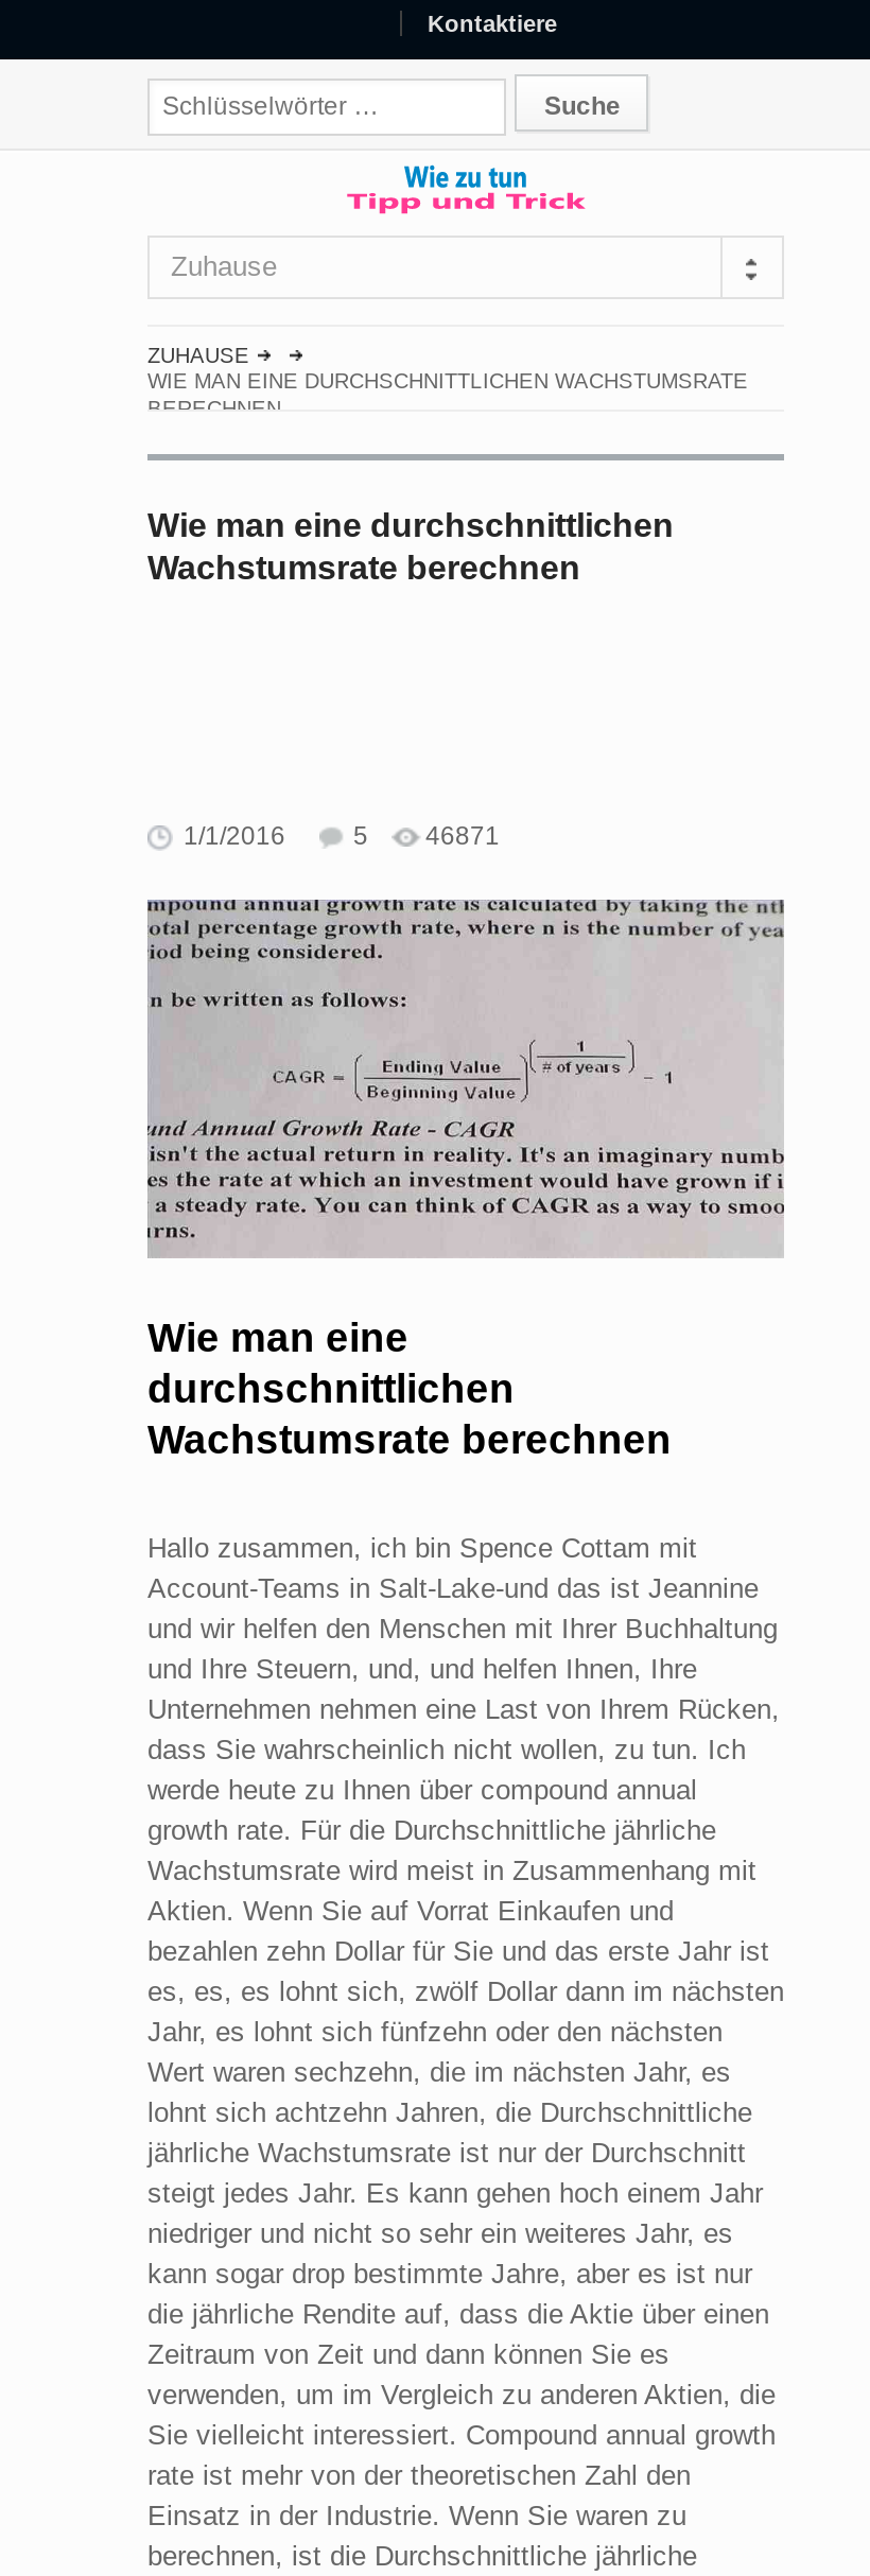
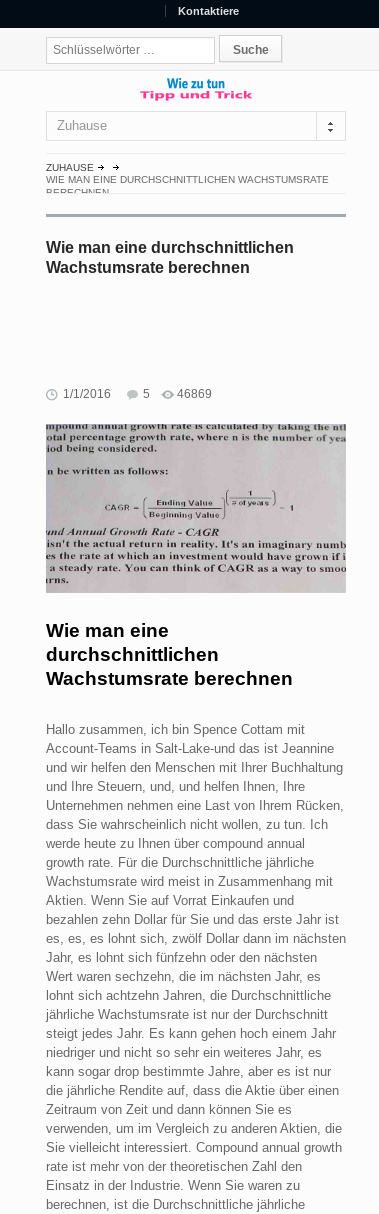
[353,821,500,851] 5 46871 -> [143,387,212,401] 5 46869

